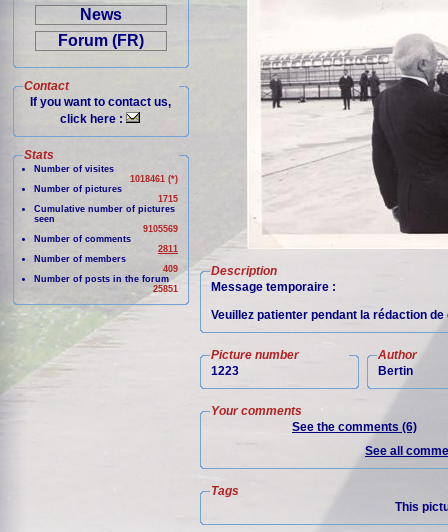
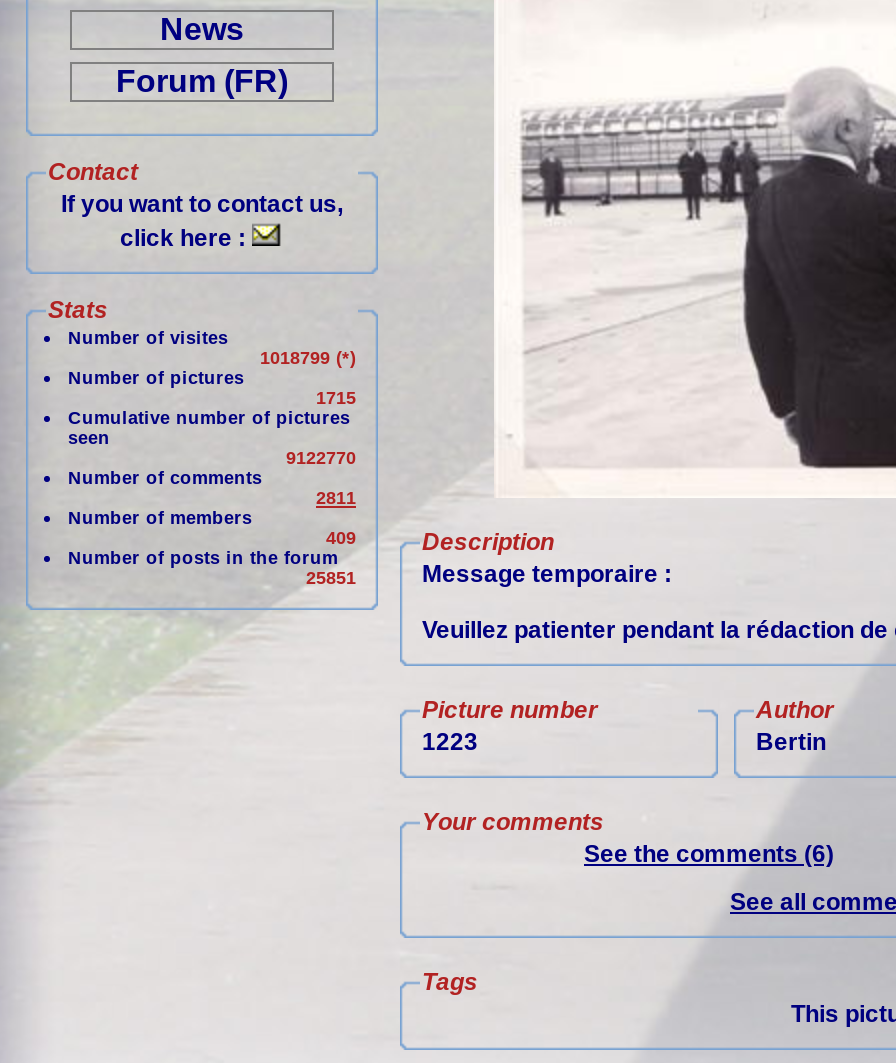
[130,174,178,184] 1018461 (*) -> [260,348,356,368] 1018799 (*)
[143,224,178,234] 9105569 -> [286,448,356,468] 9122770

